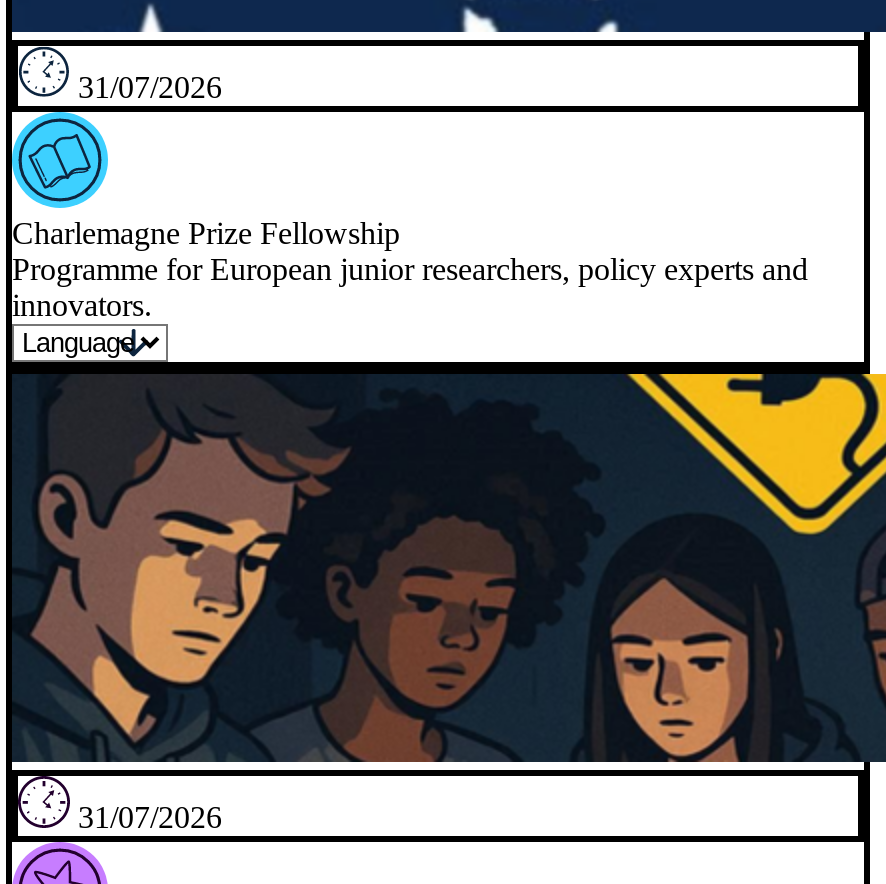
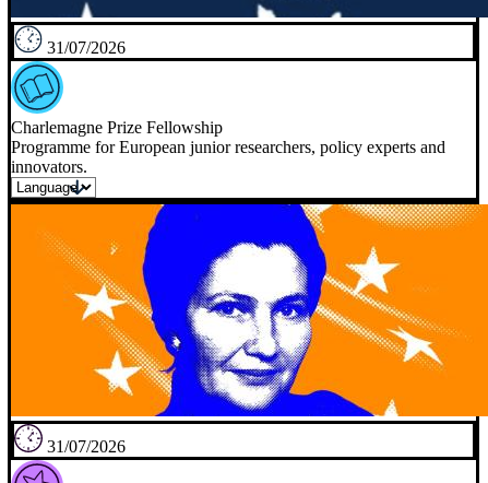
[12,372,880,764] [image] -> [10,203,485,417] [image]

